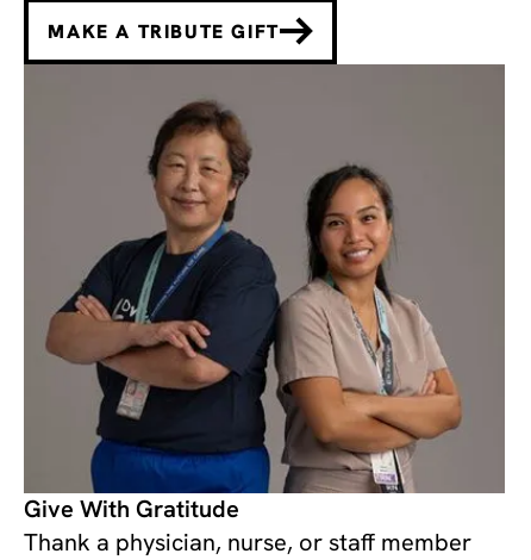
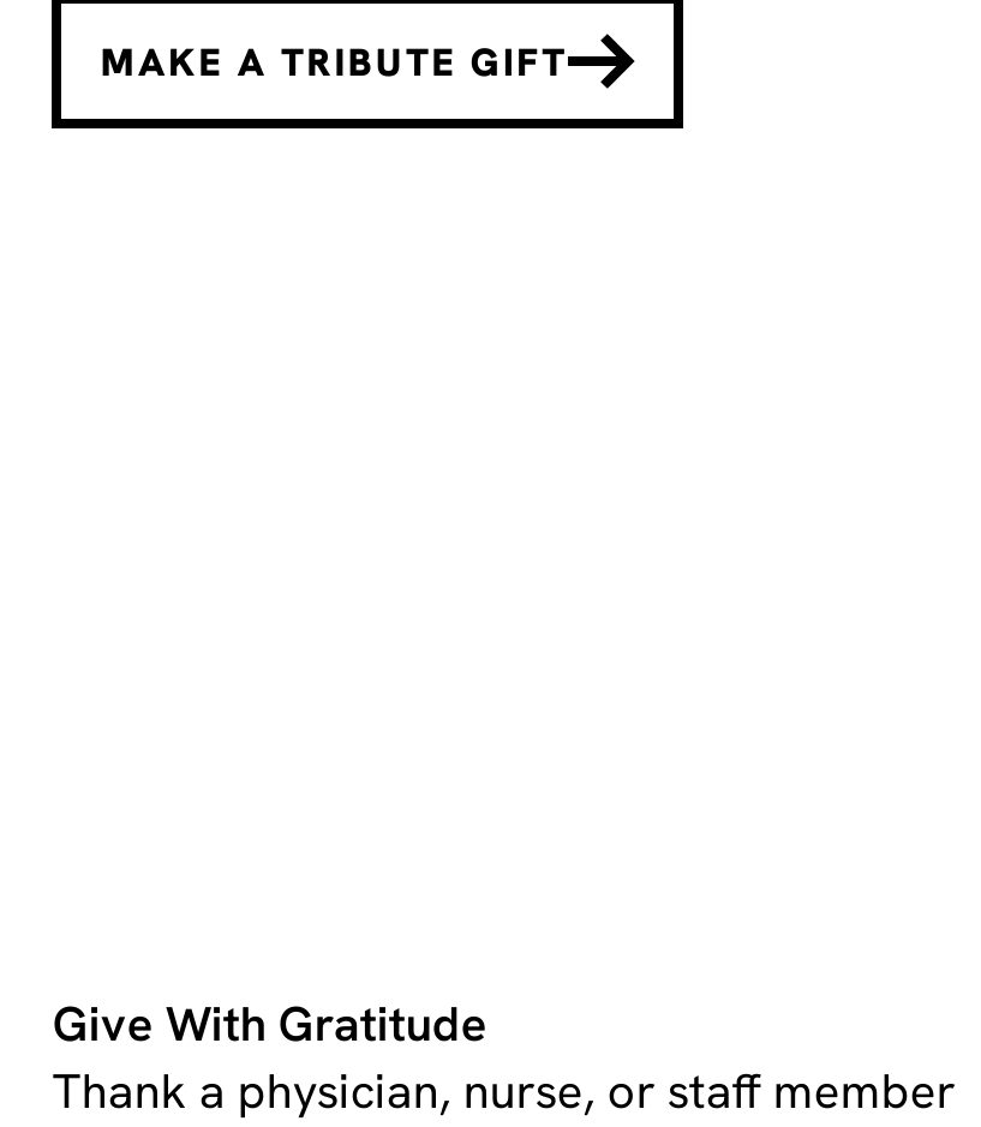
[23,63,506,494] [image] -> none

